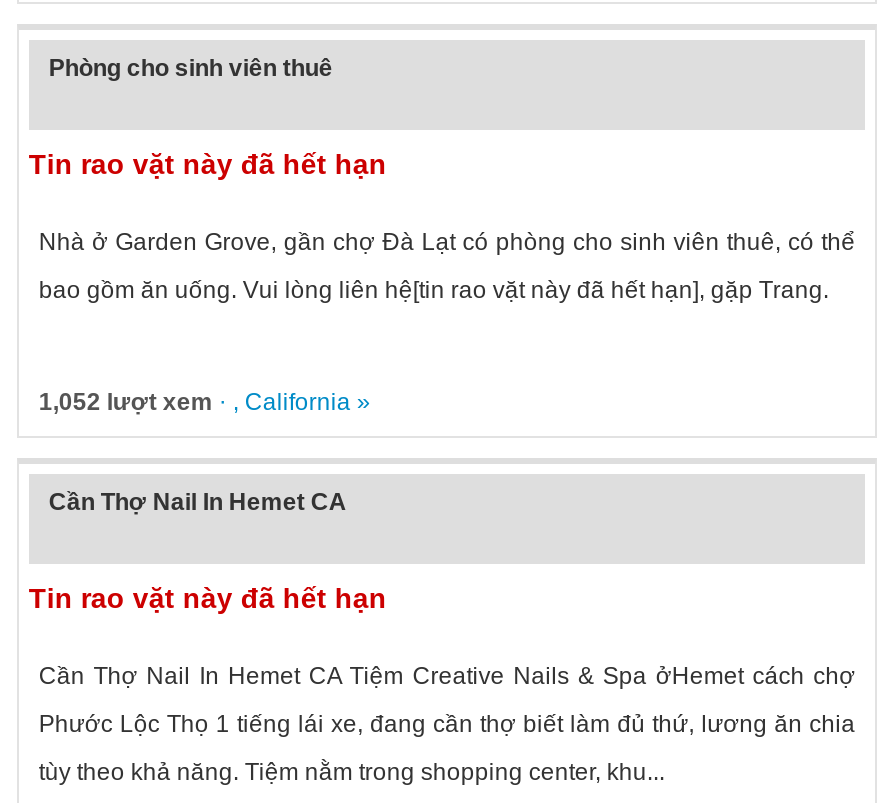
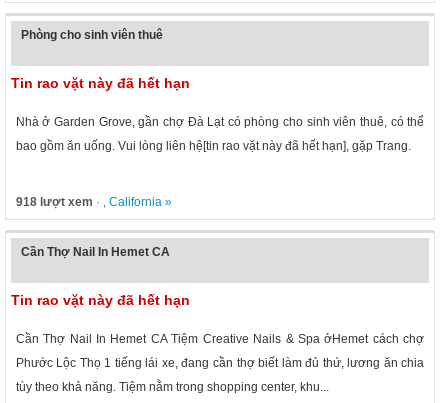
[39,388,371,416] 1,052 lượt xem · , California» -> [16,195,172,209] 918 lượt xem · , California»

